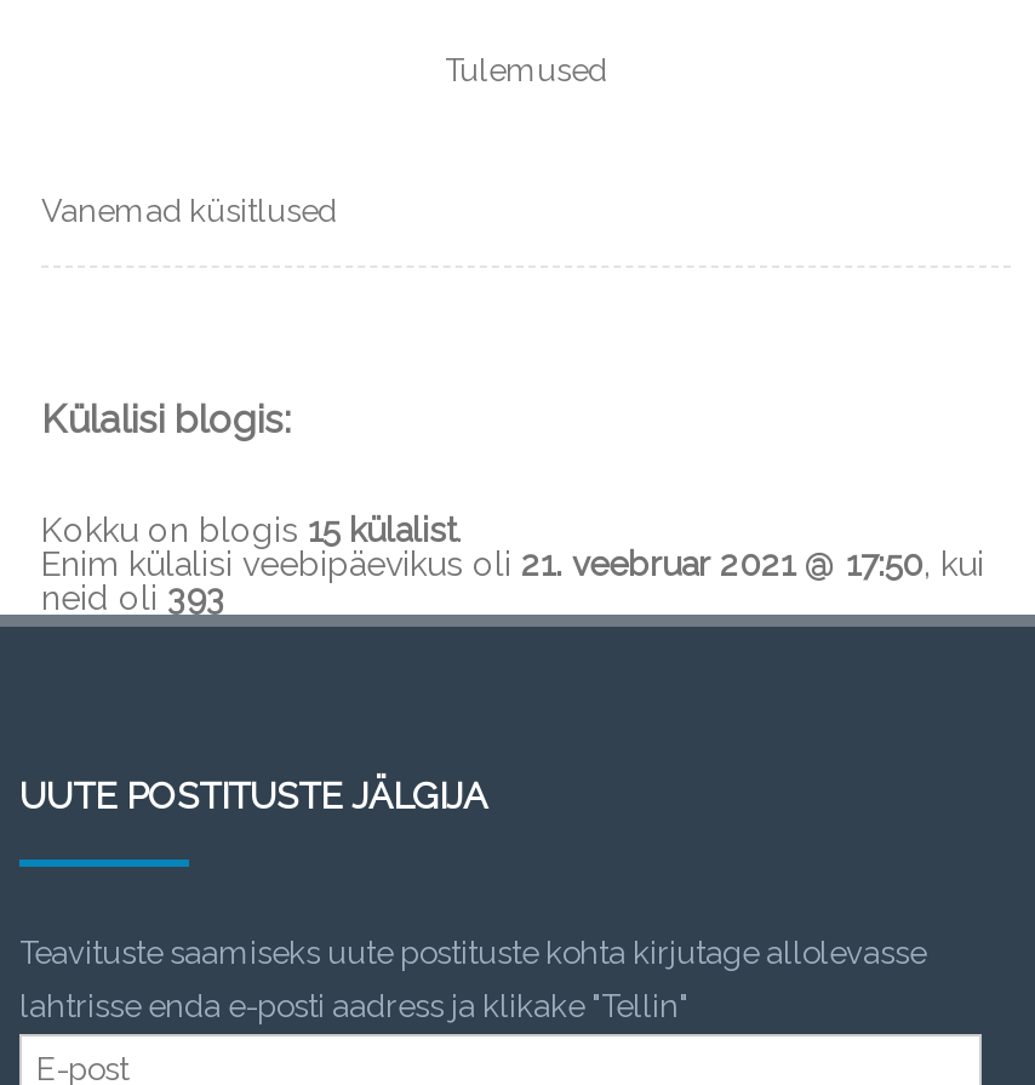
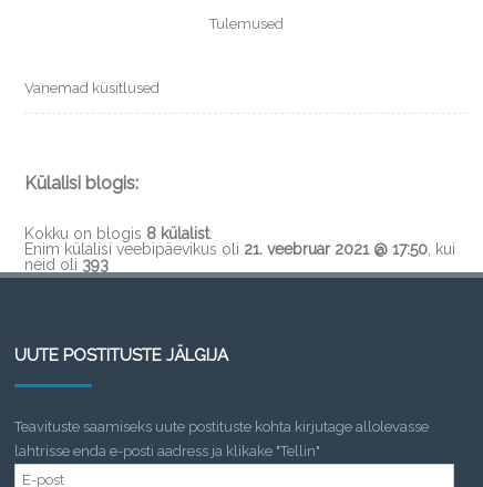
[41,509,463,548] Kokku on blogis 15 külalist. -> [24,224,213,242] Kokku on blogis 8 külalist.

